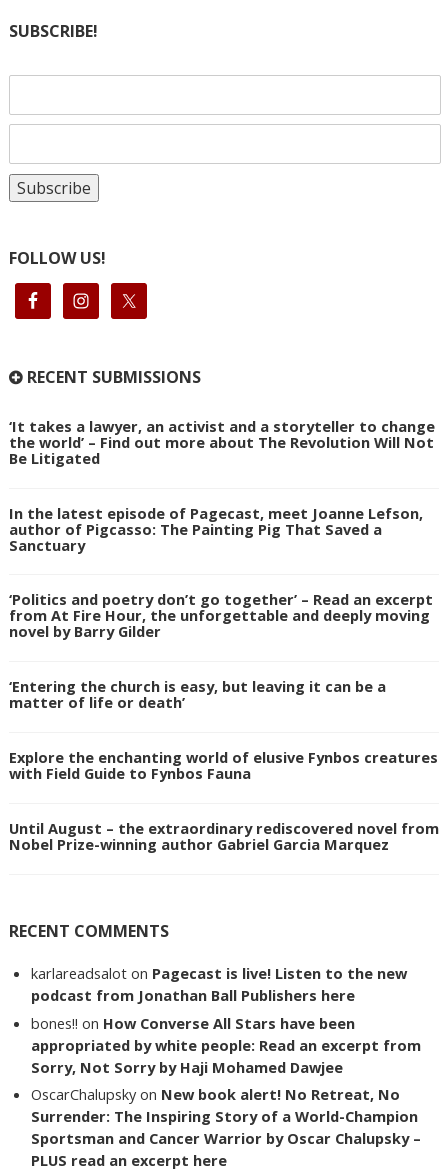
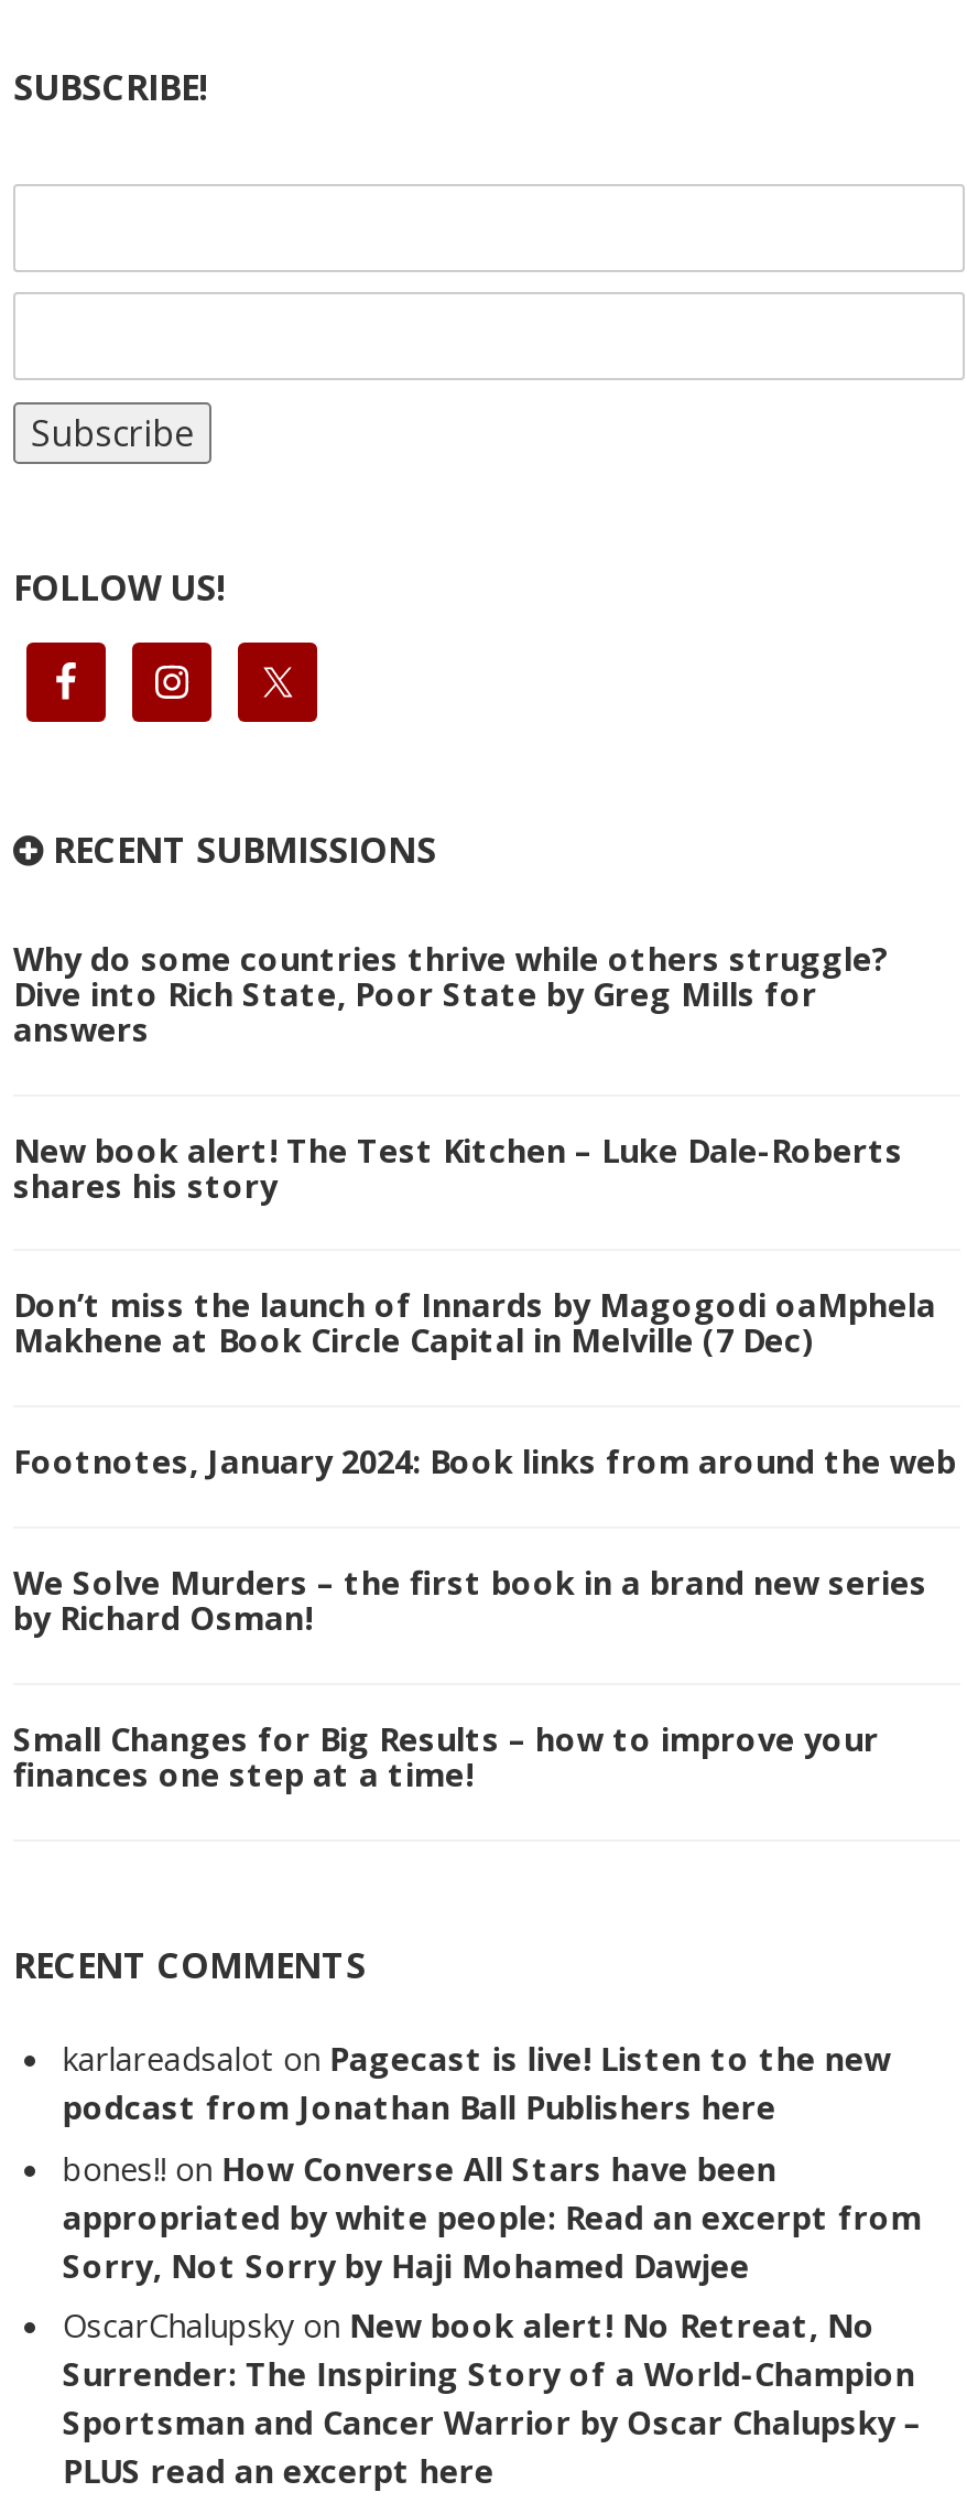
[9,416,435,468] ‘It takes a lawyer, an activist and a storyteller to change | the world’ – Find out more about The Revolution Will Not | Be Litigated -> [13,935,890,1050] Why do some countries thrive while others struggle? | Dive into Rich State, Poor State by Greg Mills for | answers
[9,503,423,555] In the latest episode of Pagecast, meet Joanne Lefson, | author of Pigcasso: The Painting Pig That Saved a | Sanctuary -> [13,1127,903,1206] New book alert! The Test Kitchen – Luke Dale-Roberts | shares his story
[9,589,433,641] ‘Politics and poetry don’t go together’ – Read an excerpt | from At Fire Hour, the unforgettable and deeply moving | novel by Barry Gilder -> [13,1283,936,1362] Don’t miss the launch of Innards by Magogodi oaMphela | Makhene at Book Circle Capital in Melville (7 Dec)
[9,676,386,712] ‘Entering the church is easy, but leaving it can be a | matter of life or death’ -> [13,1439,956,1483] Footnotes, January 2024: Book links from around the web
[9,747,438,783] Explore the enchanting world of elusive Fynbos creatures | with Field Guide to Fynbos Fauna -> [13,1560,927,1639] We Solve Murders – the first book in a brand new series | by Richard Osman!
[9,818,439,854] Until August – the extraordinary rediscovered novel from | Nobel Prize-winning author Gabriel Garcia Marquez -> [13,1716,879,1795] Small Changes for Big Results – how to improve your | finances one step at a time!

